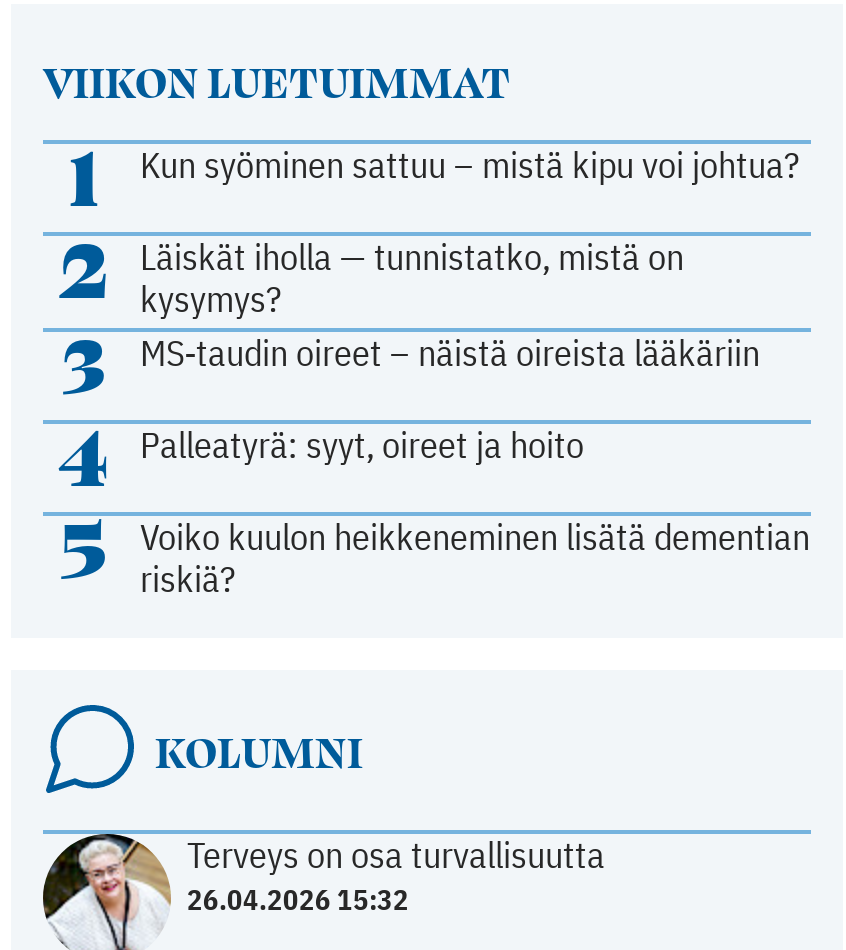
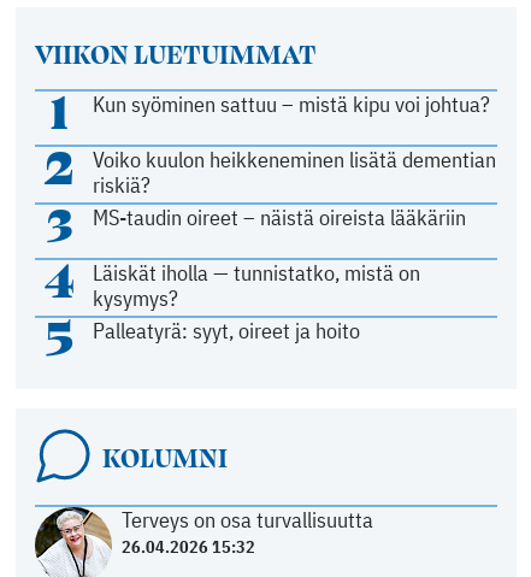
moved [140,233,684,321] -> [93,258,421,311]: Läiskät iholla — tunnistatko, mistä on | kysymys?
moved [140,421,584,467] -> [93,316,361,344]: Palleatyrä: syyt, oireet ja hoito
moved [140,513,810,601] -> [93,145,497,198]: Voiko kuulon heikkeneminen lisätä dementian | riskiä?

